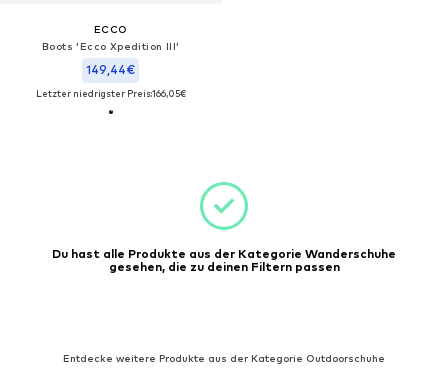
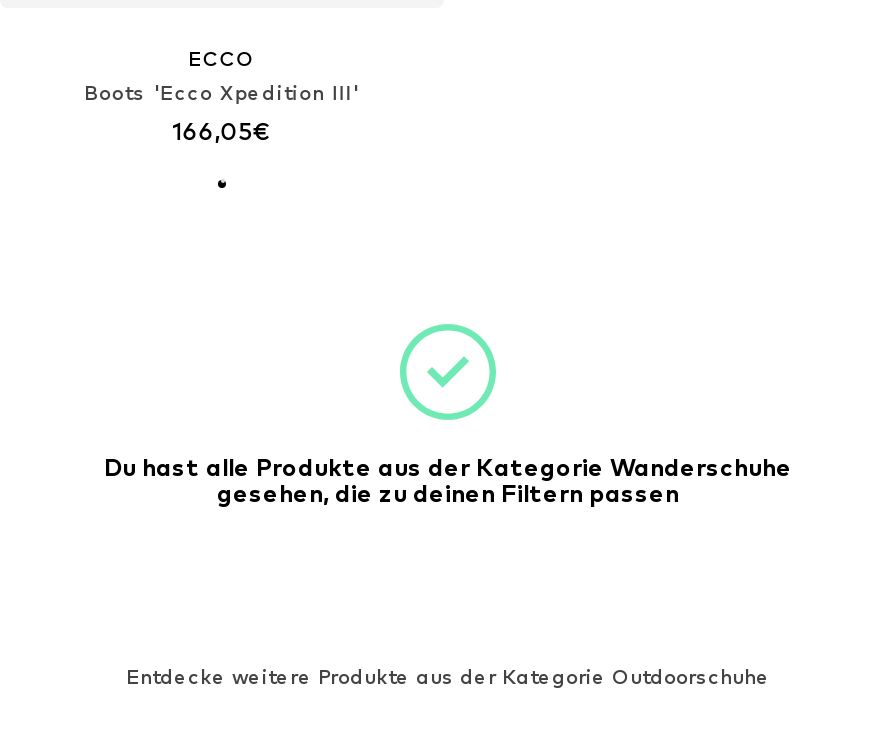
[36,62,186,99] 149,44€ | Letzter niedrigster Preis:166,05€ -> [172,117,270,147] 166,05€

